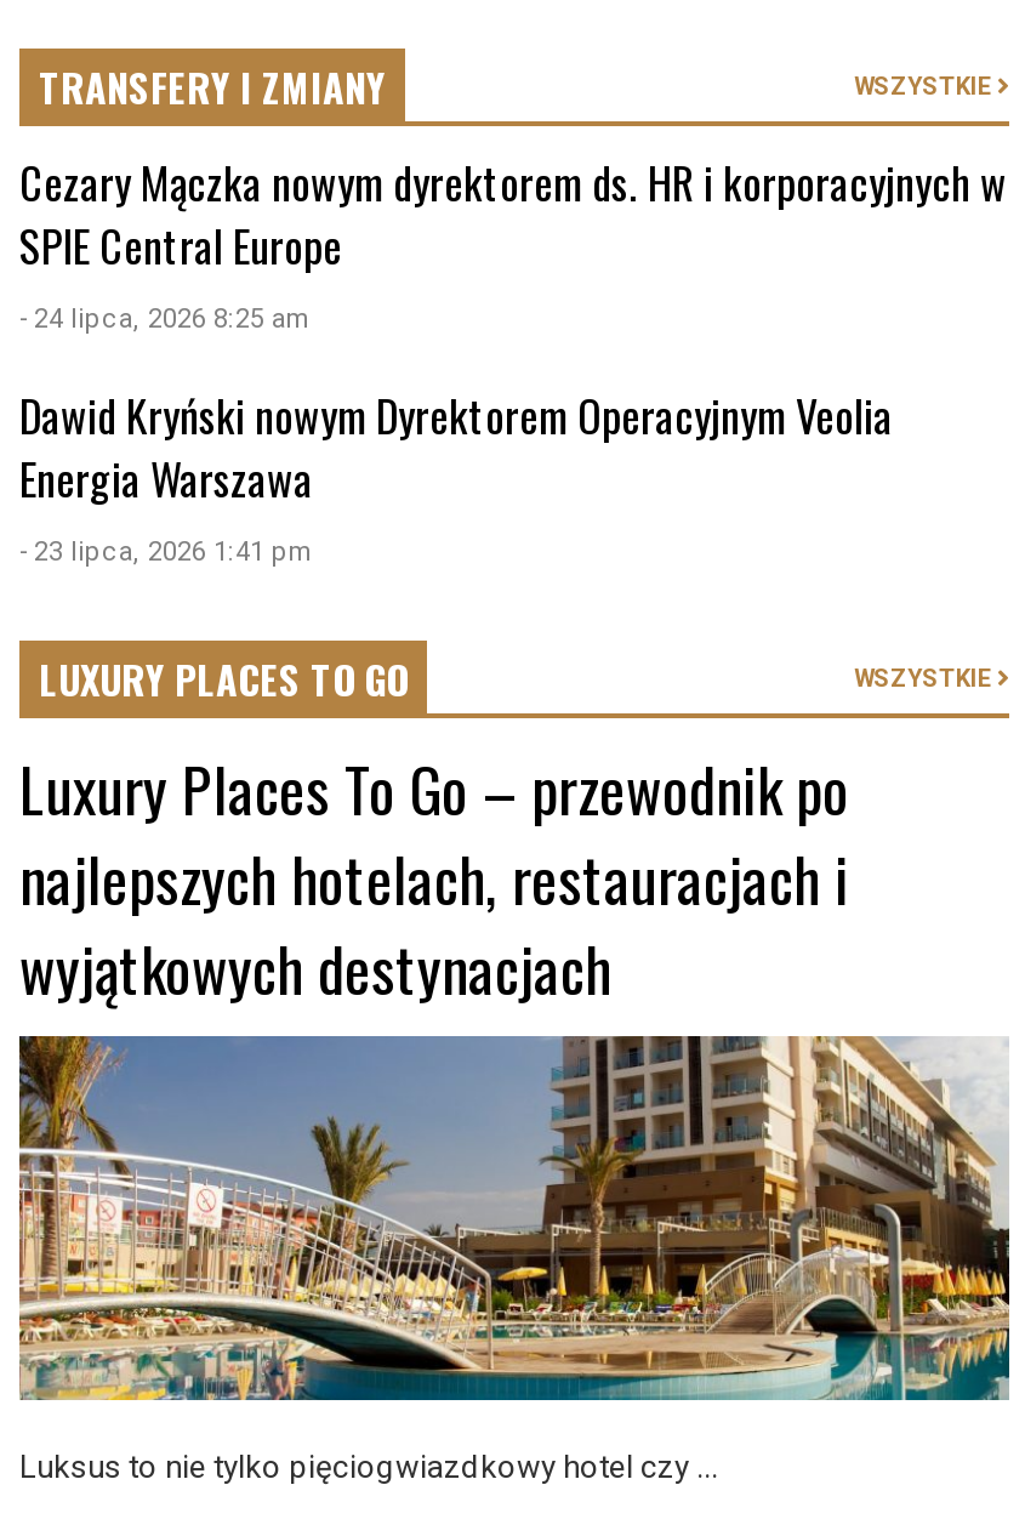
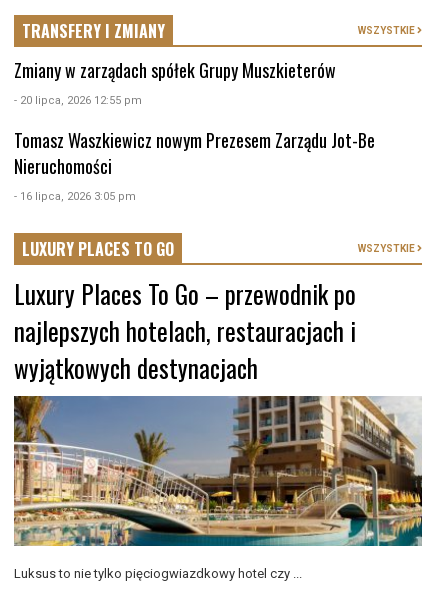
[19,150,1007,335] Cezary Mączka nowym dyrektorem ds. HR i korporacyjnych w | SPIE Central Europe | - 24 lipca, 2026 8:25 am -> [14,57,336,107] Zmiany w zarządach spółek Grupy Muszkieterów | - 20 lipca, 2026 12:55 pm
[19,383,893,568] Dawid Kryński nowym Dyrektorem Operacyjnym Veolia | Energia Warszawa | - 23 lipca, 2026 1:41 pm -> [14,127,375,203] Tomasz Waszkiewicz nowym Prezesem Zarządu Jot-Be | Nieruchomości | - 16 lipca, 2026 3:05 pm

